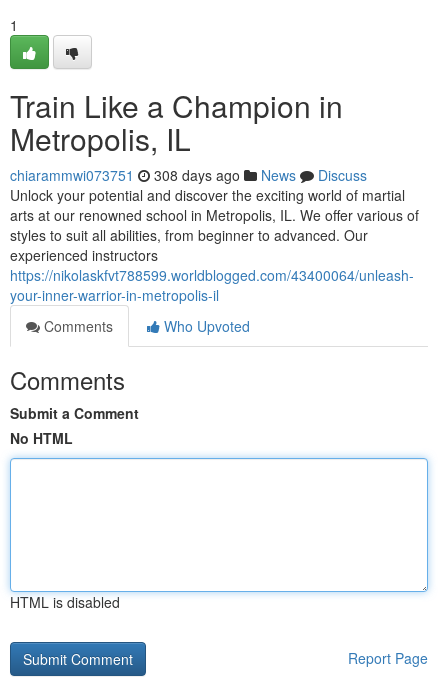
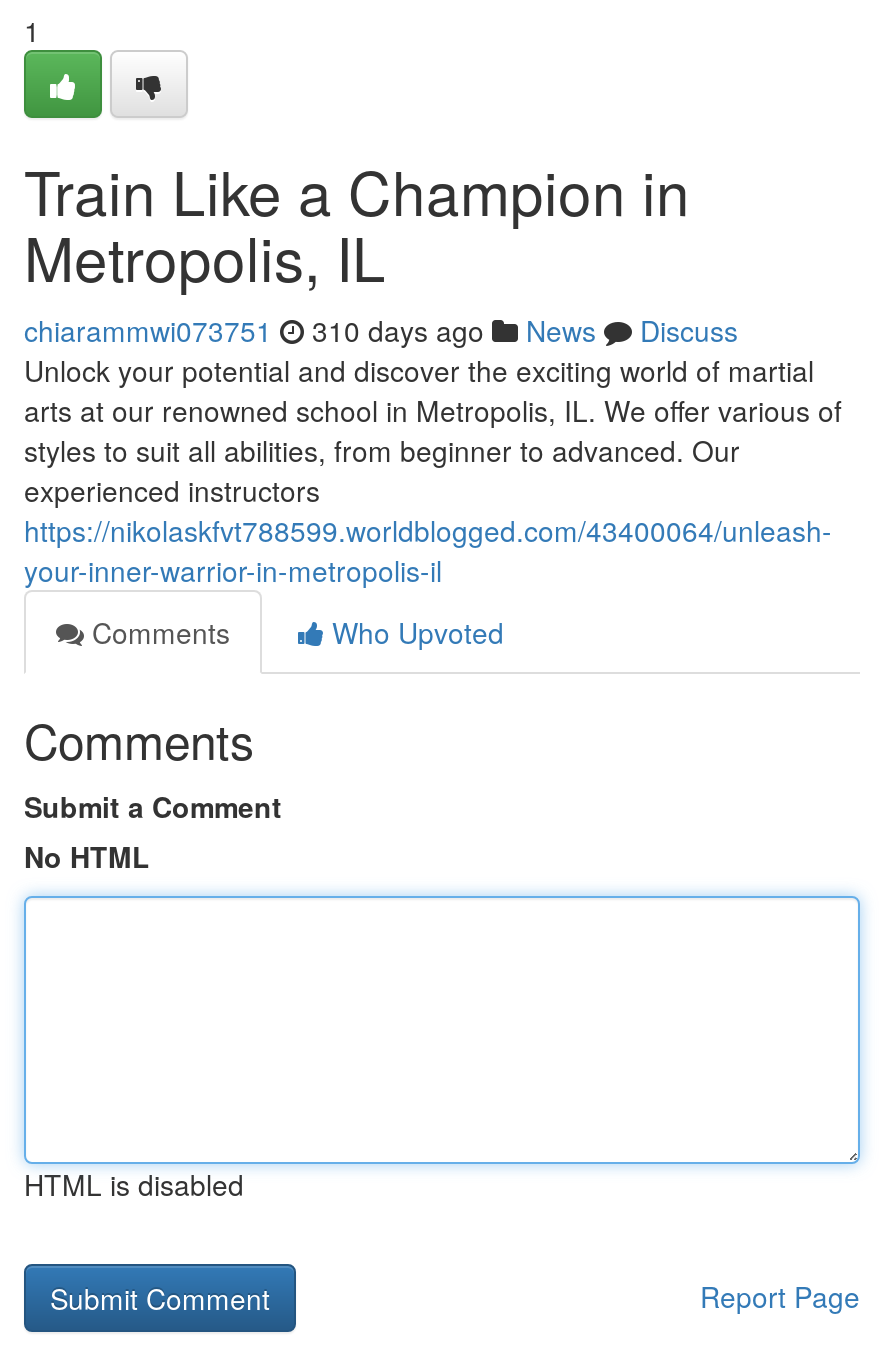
[10,165,367,185] chiarammwi073751 308 days ago News Discuss -> [24,310,738,350] chiarammwi073751 310 days ago News Discuss

